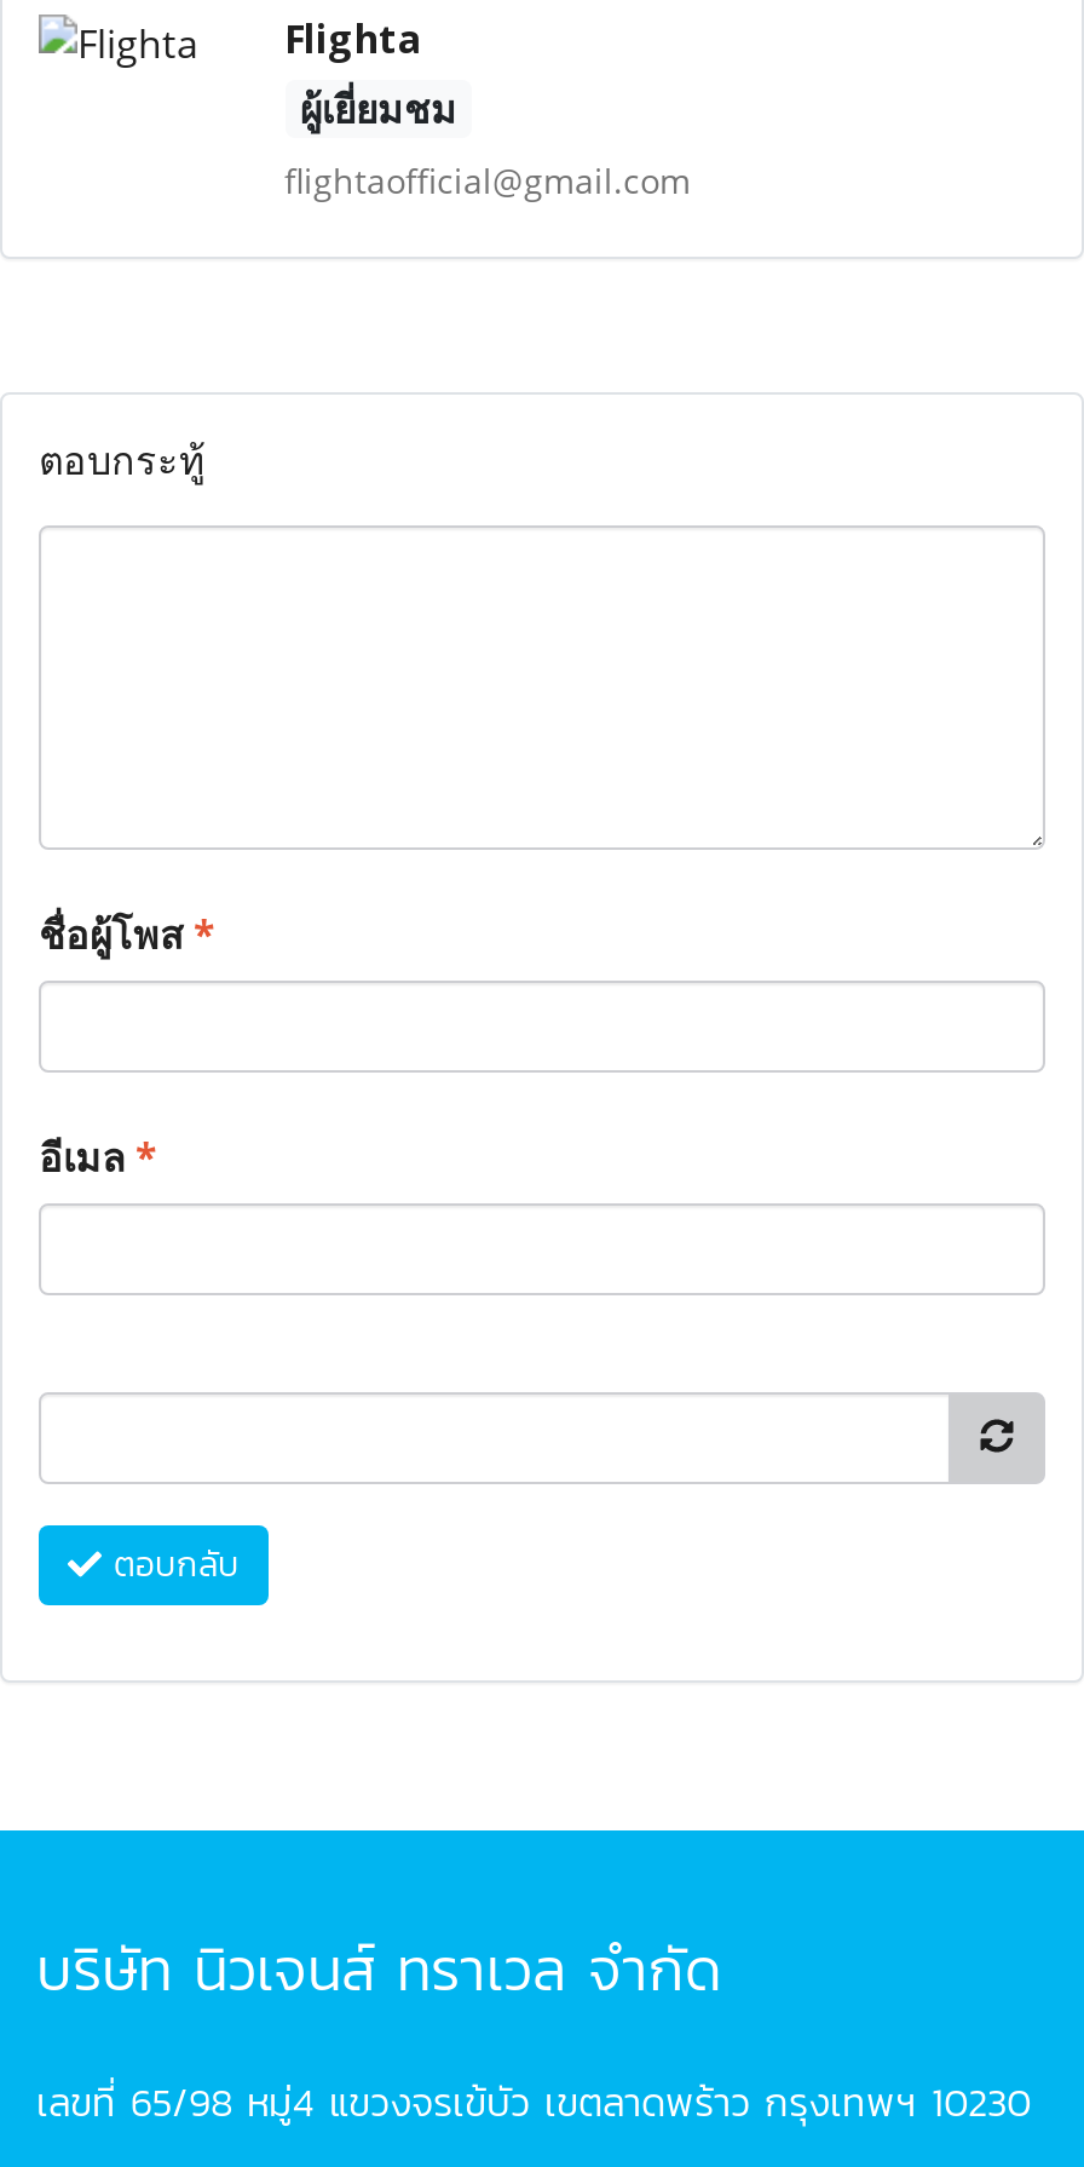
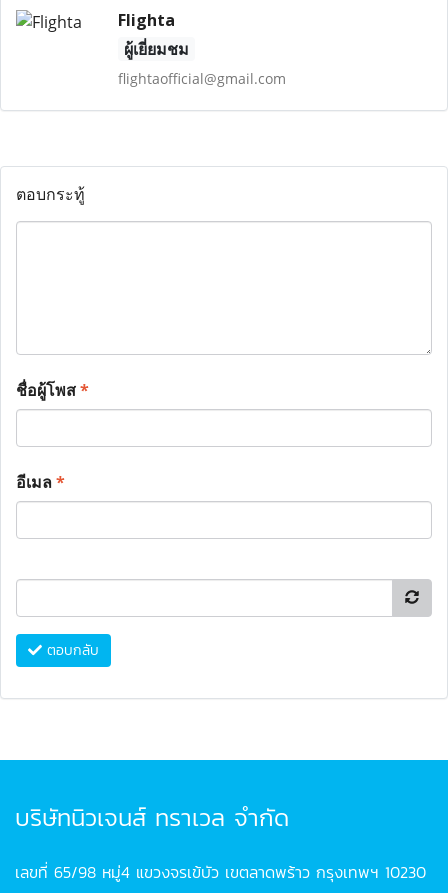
[36,1927,721,2012] บริษัท นิวเจนส์ ทราเวล จำกัด -> [15,800,289,835] บริษัทนิวเจนส์ ทราเวล จำกัด

